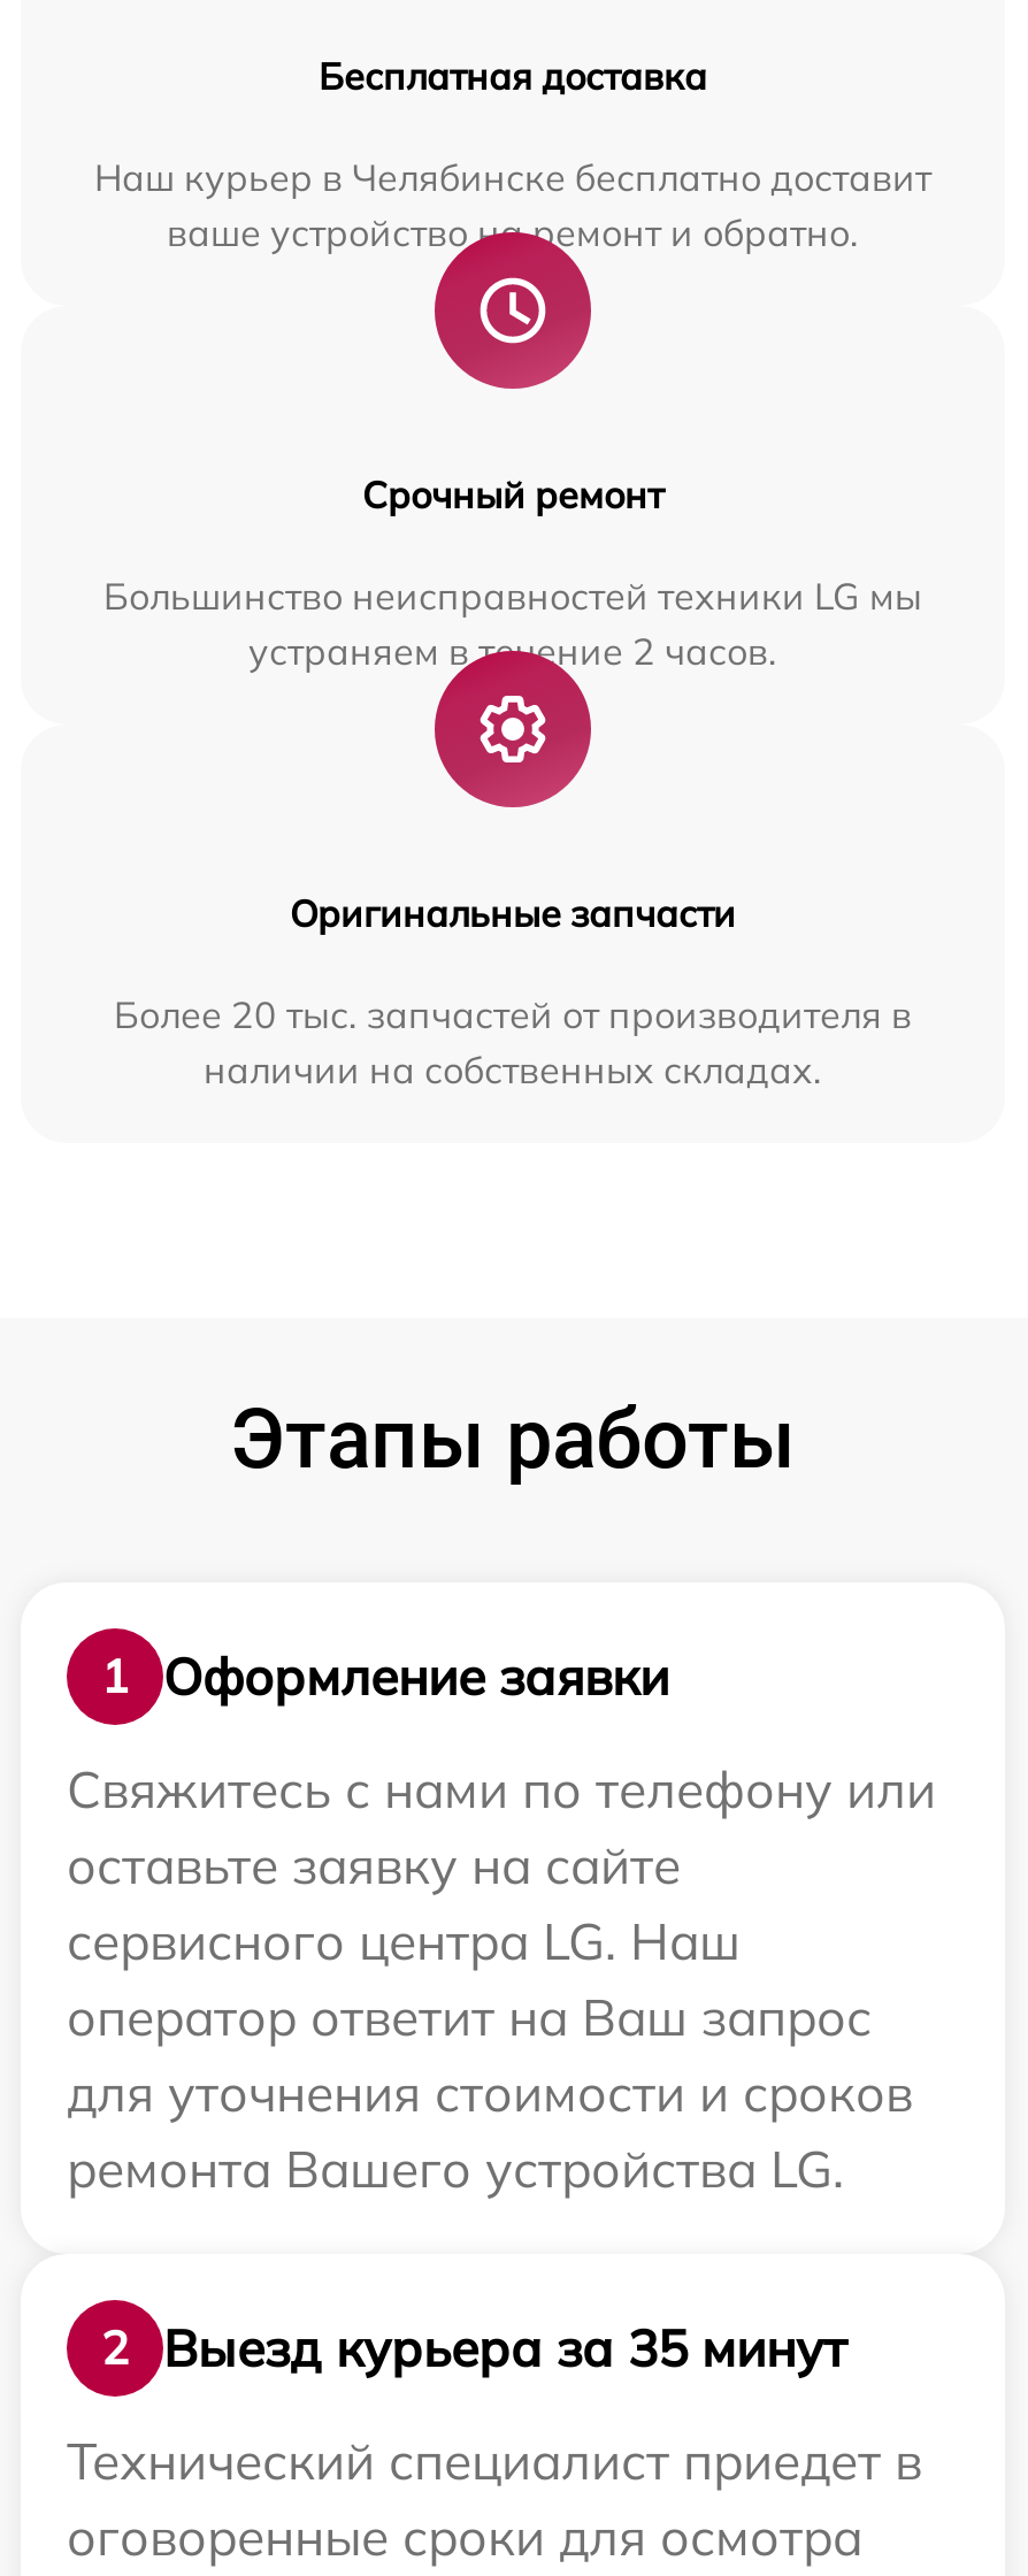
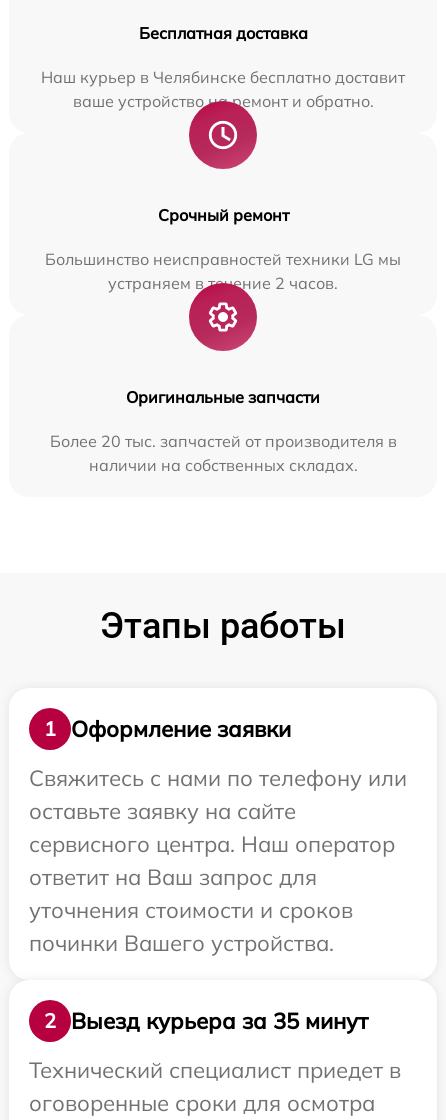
[67,1909,913,2201] сервисного центра LG. Наш | оператор ответит на Ваш запрос | для уточнения стоимости и сроков | ремонта Вашего устройства LG. -> [29,830,395,957] сервисного центра. Наш оператор | ответит на Ваш запрос для | уточнения стоимости и сроков | починки Вашего устройства.

